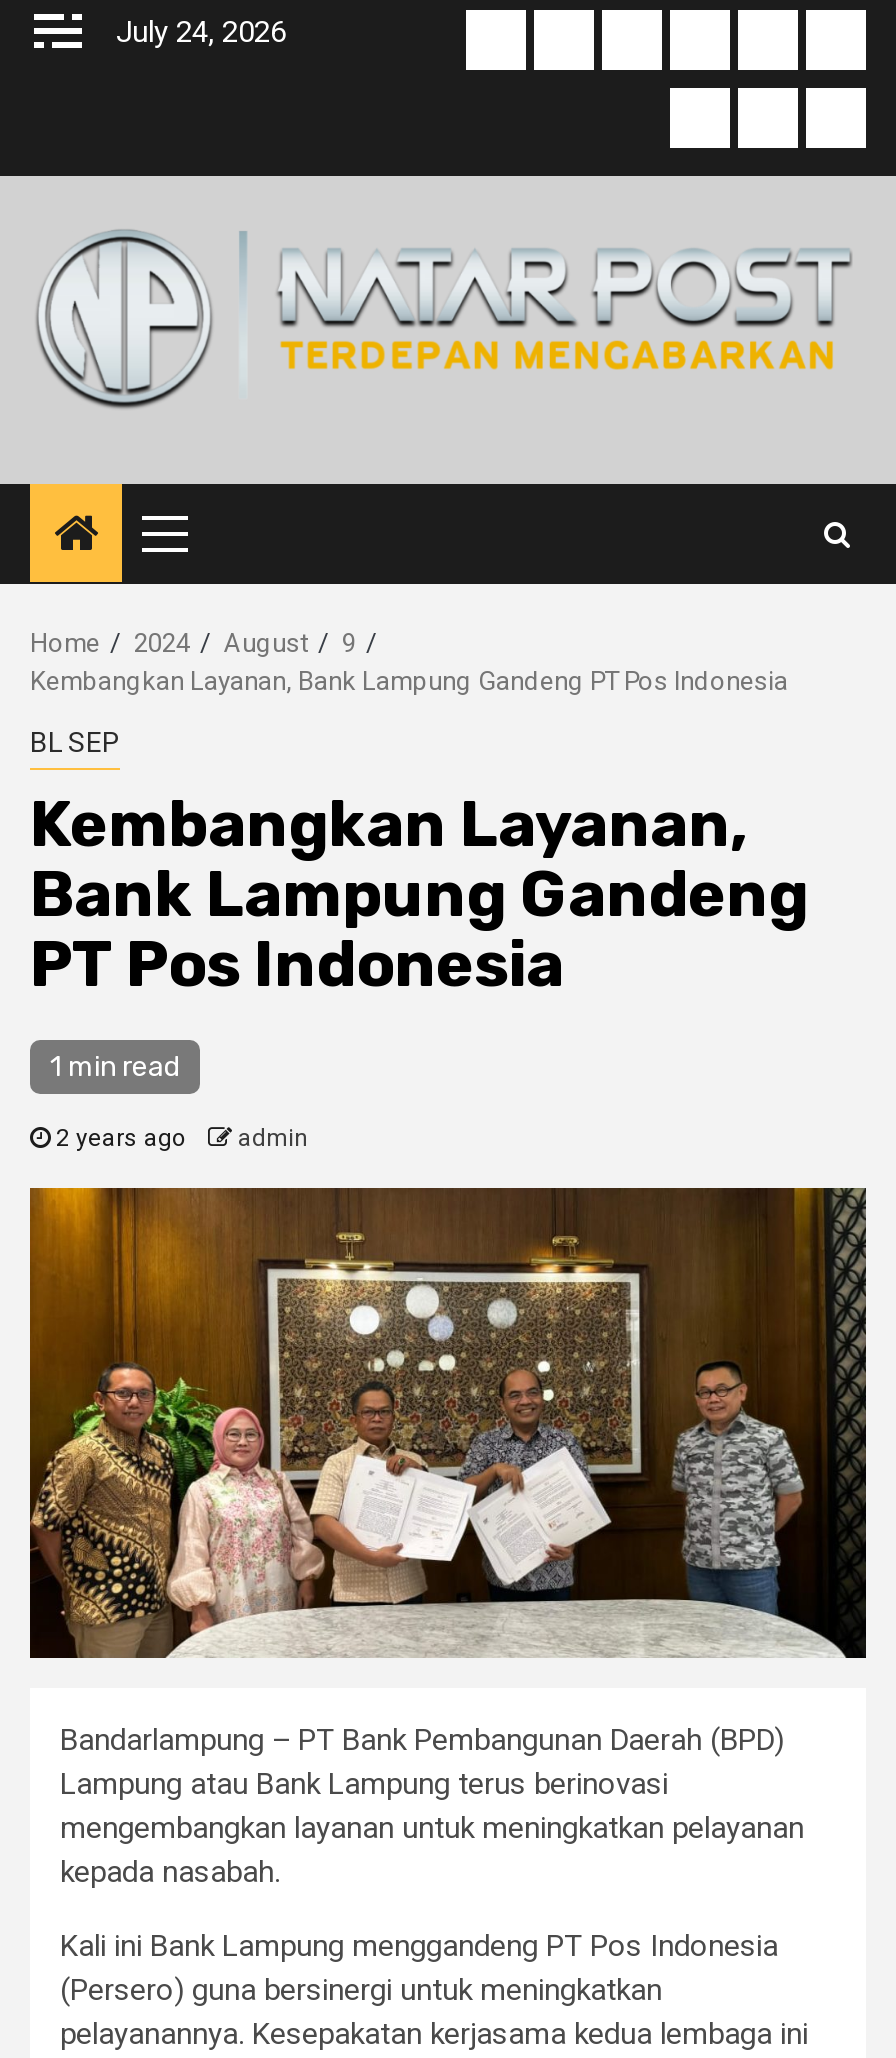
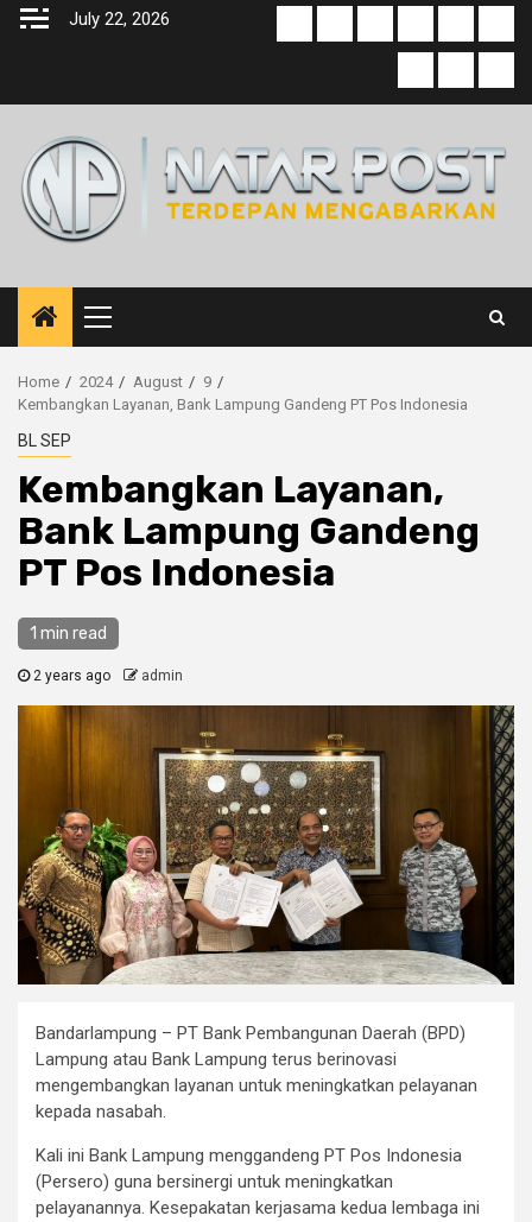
[116,13,286,49] July 24, 2026 -> [69,8,170,29] July 22, 2026

